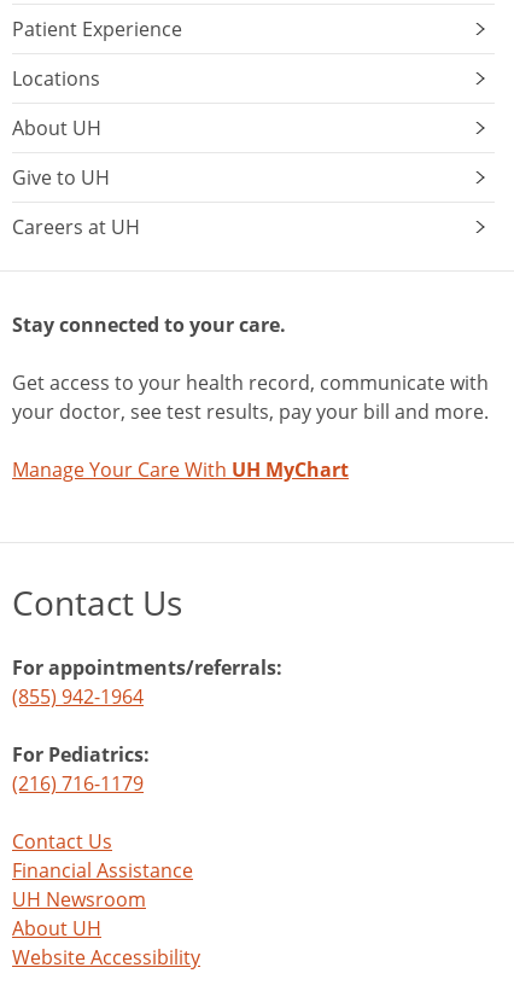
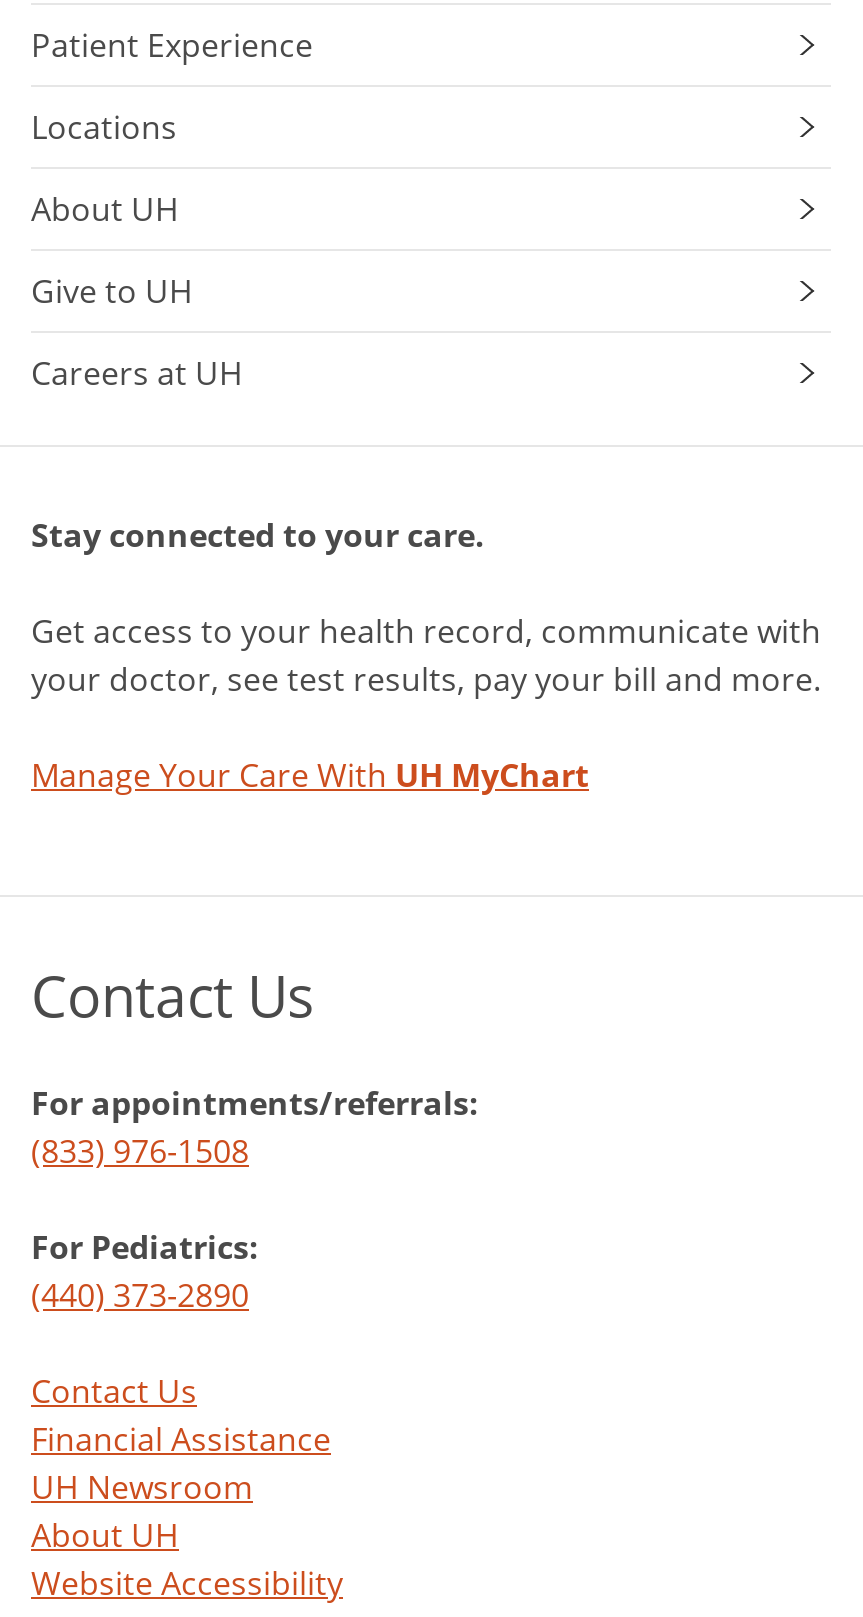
[12,683,144,709] (855) 942-1964 -> [31,1129,249,1173] (833) 976-1508
[12,770,144,796] (216) 716-1179 -> [31,1273,249,1317] (440) 373-2890

